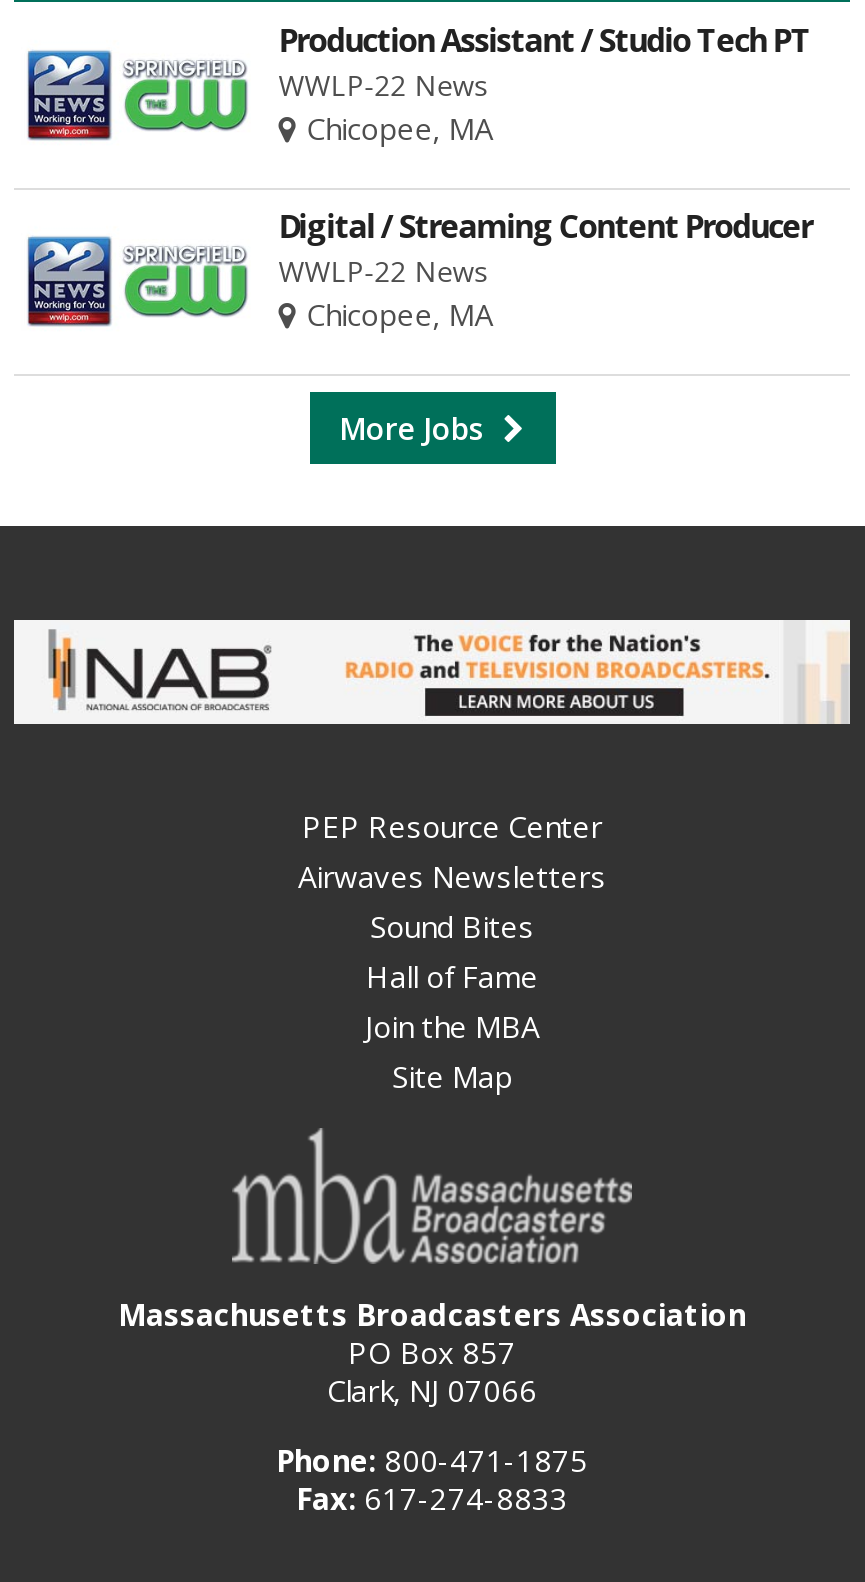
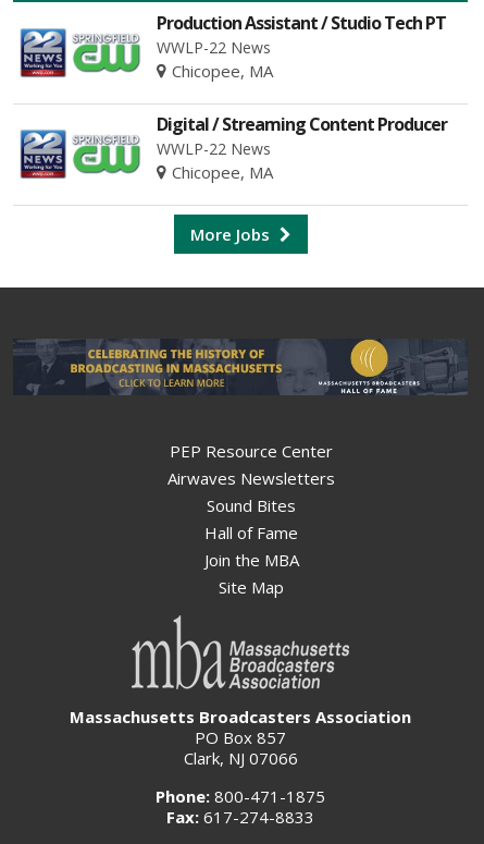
[12,618,852,726] [image] -> [13,339,468,395] [image]

